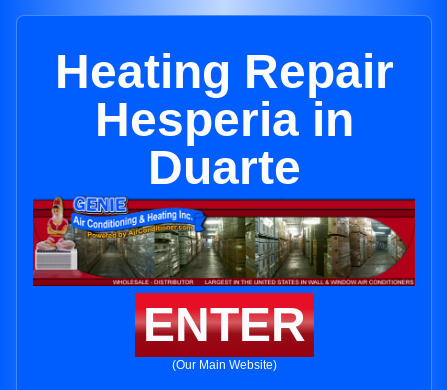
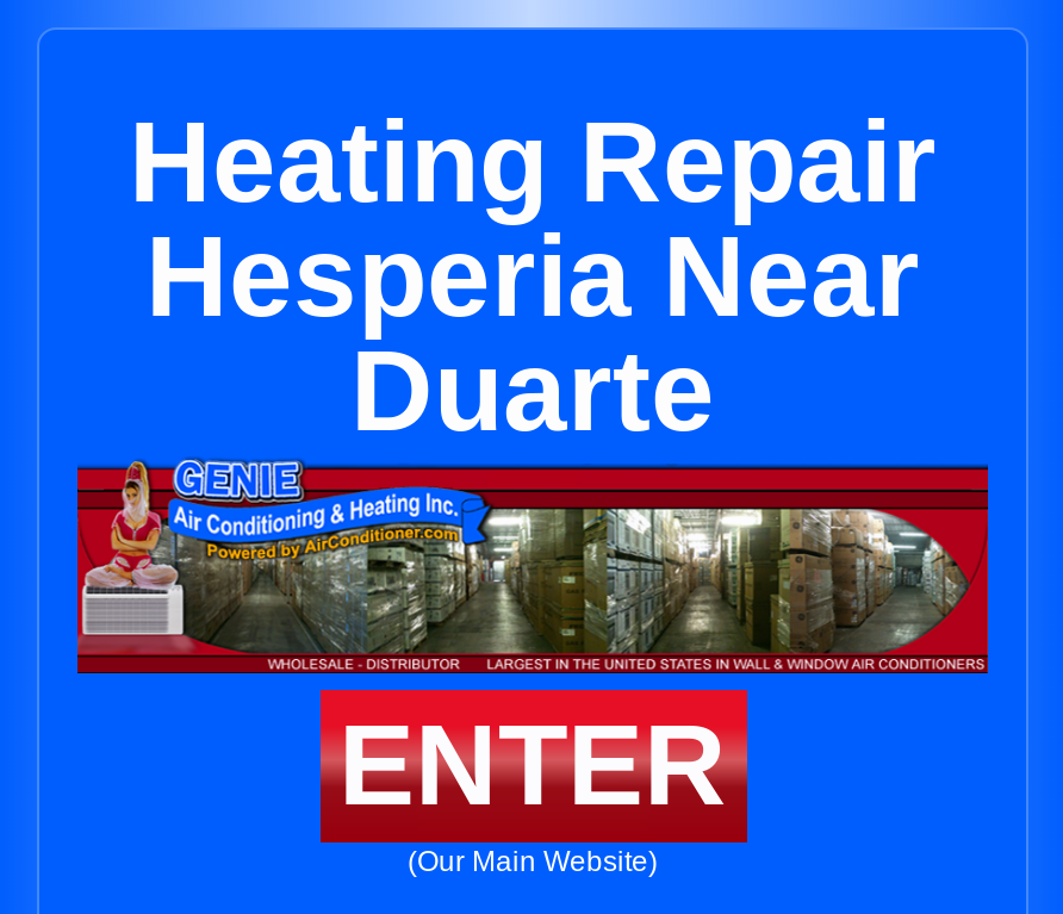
[94,93,353,146] Hesperia in -> [145,213,920,340] Hesperia Near

